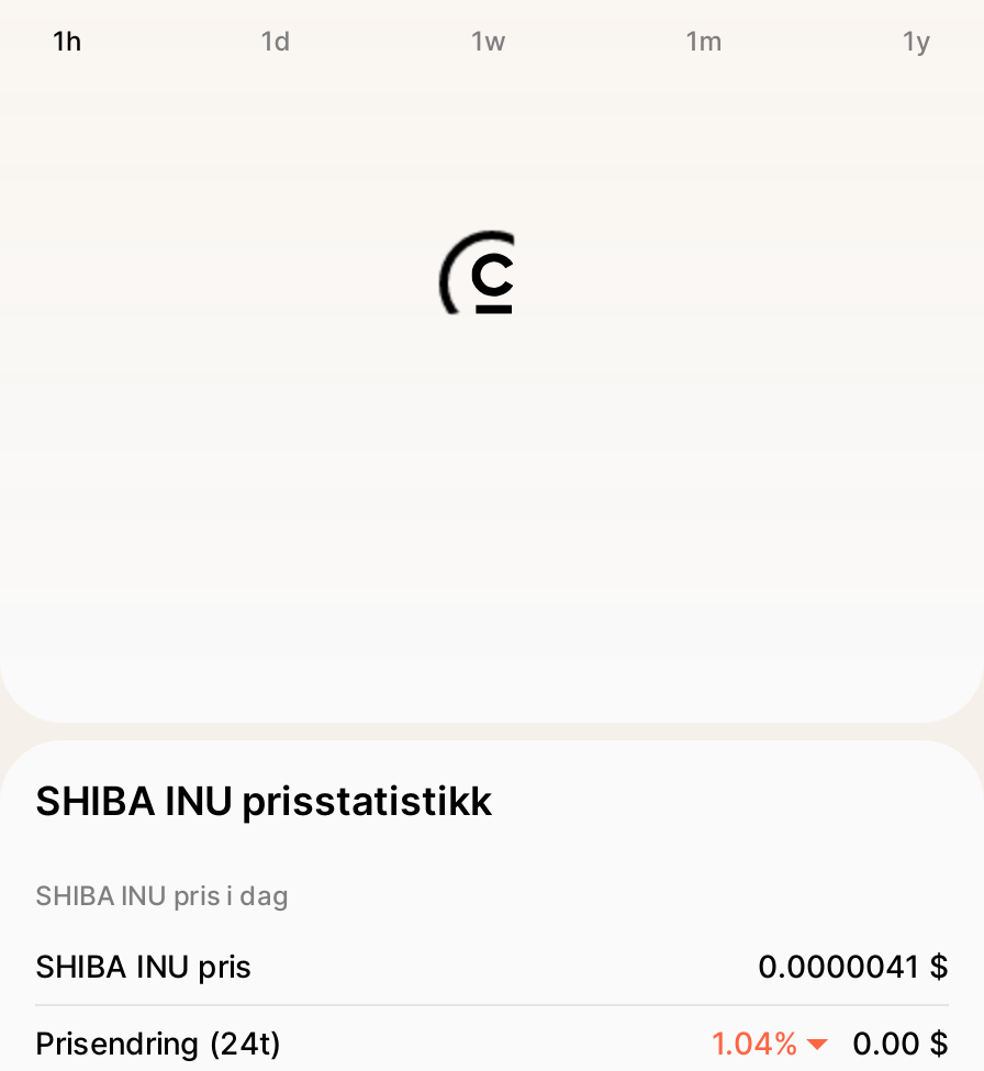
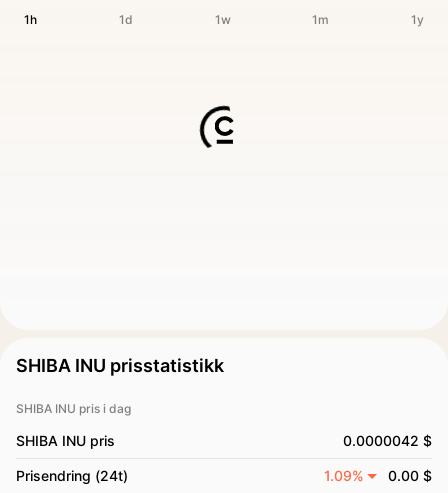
[758,947,949,984] 0.0000041 $ -> [343,432,432,449] 0.0000042 $
[712,1024,949,1061] 1.04% 0.00 $ -> [324,467,432,484] 1.09% 0.00 $

